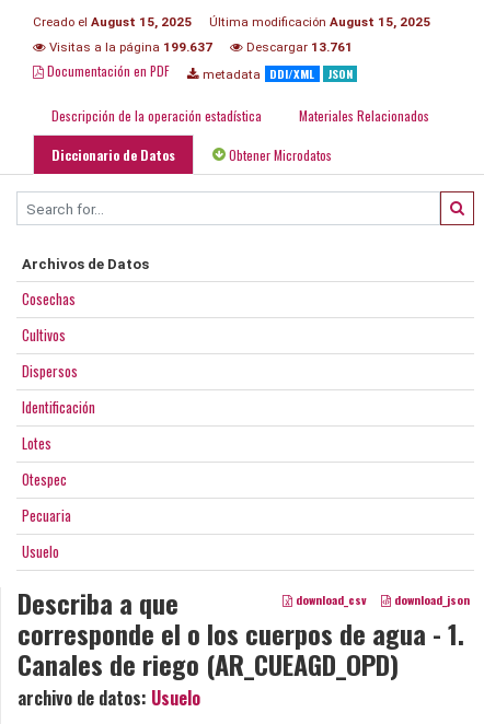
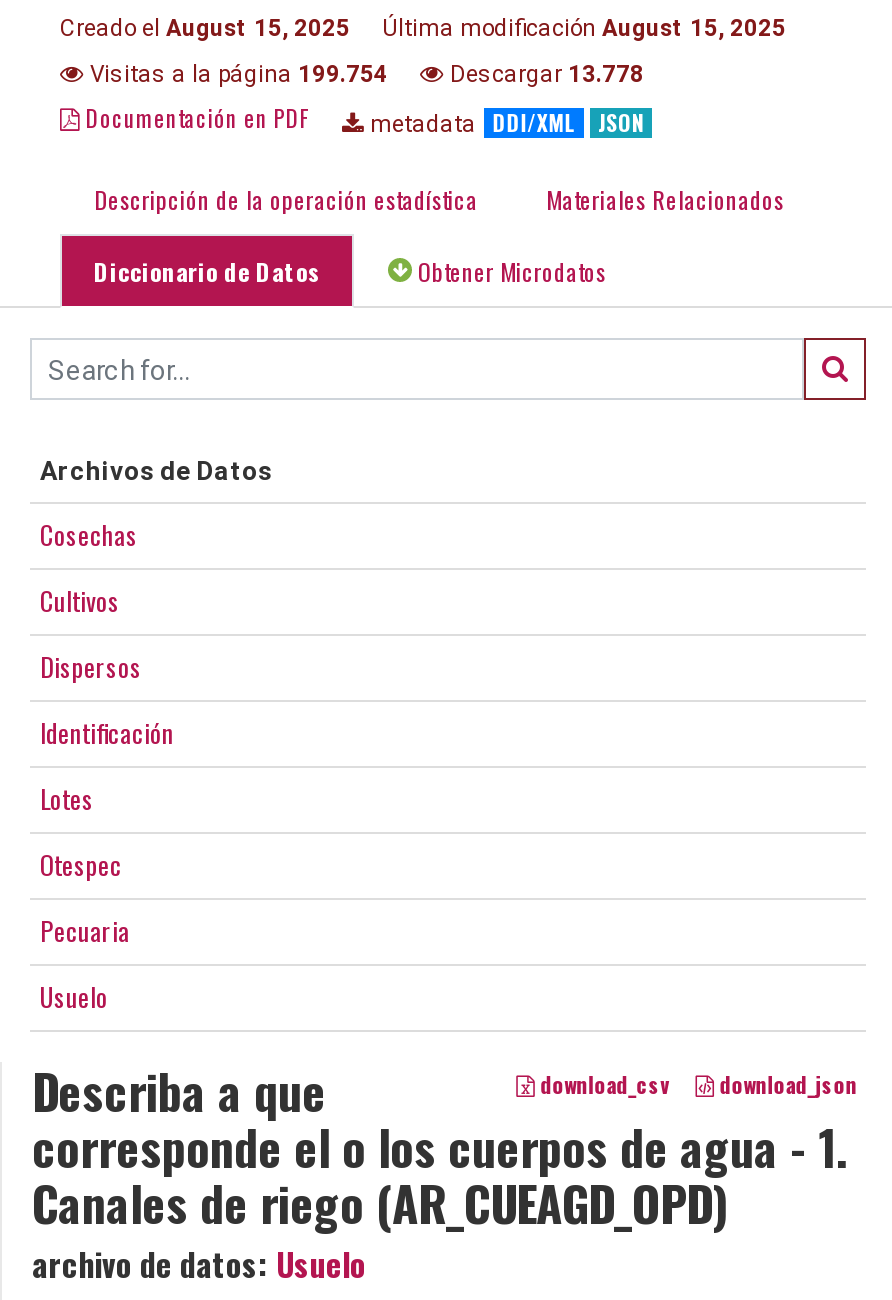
[46,40,212,55] Visitas a la página 199.637 -> [84,61,388,89] Visitas a la página 199.754
[243,40,353,55] Descargar 13.761 -> [444,61,644,89] Descargar 13.778

